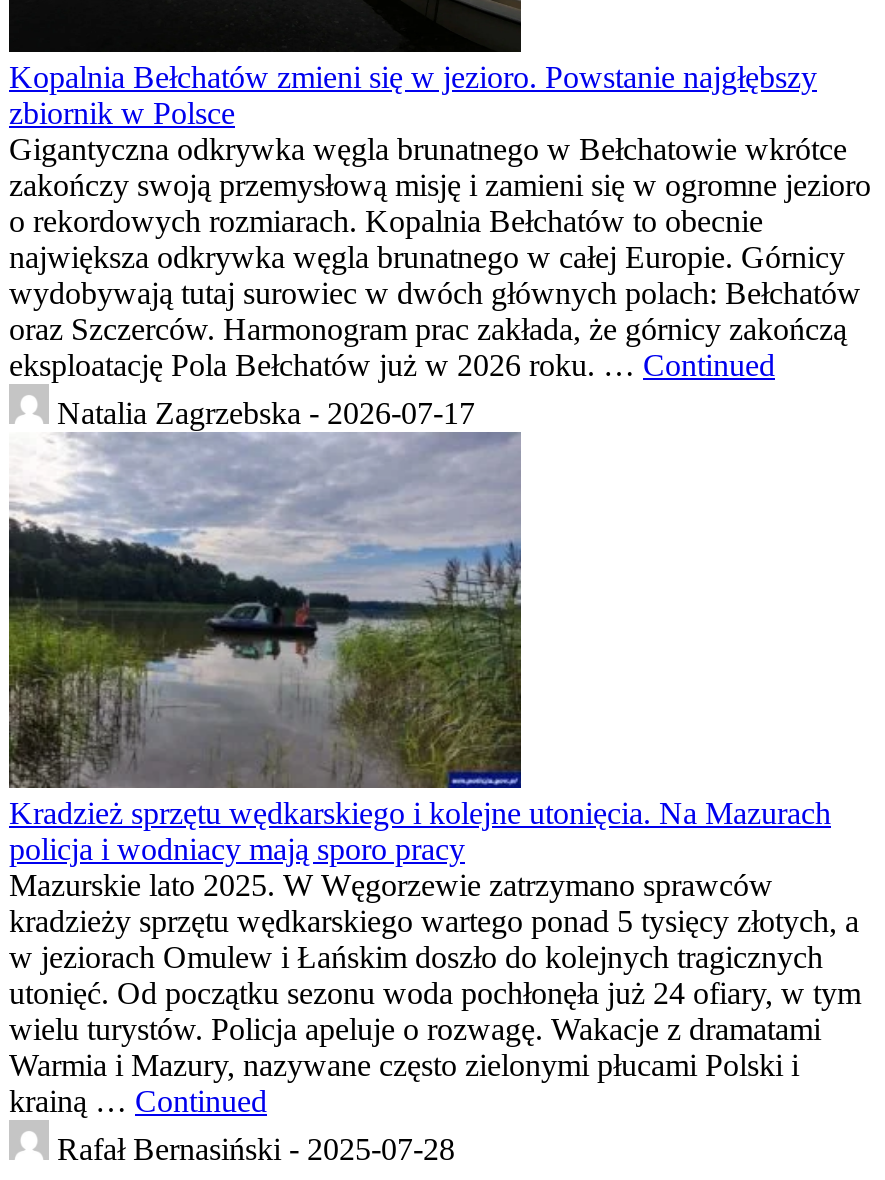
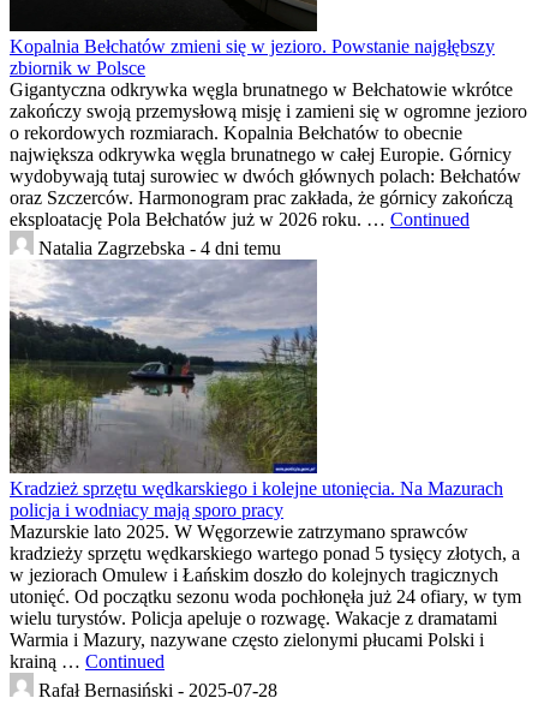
[57,396,475,430] Natalia Zagrzebska - 2026-07-17 -> [38,238,281,258] Natalia Zagrzebska - 4 dni temu

